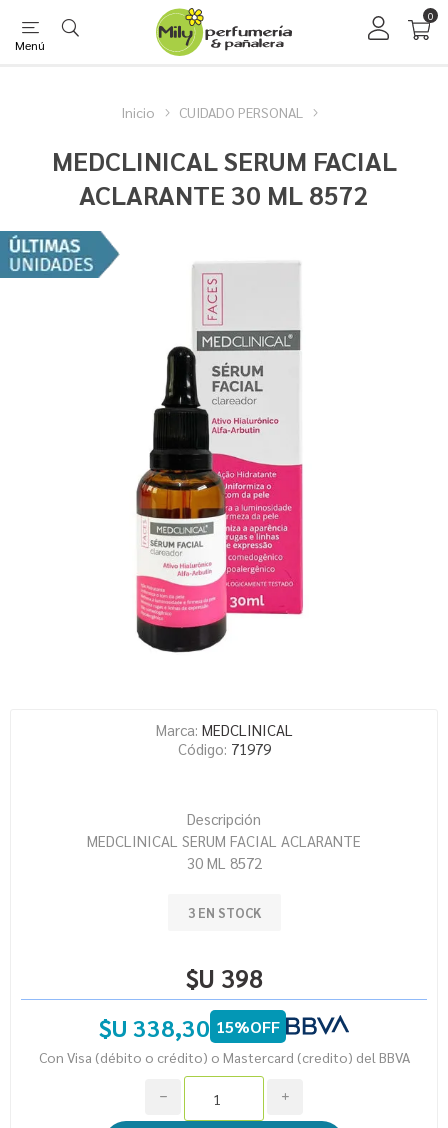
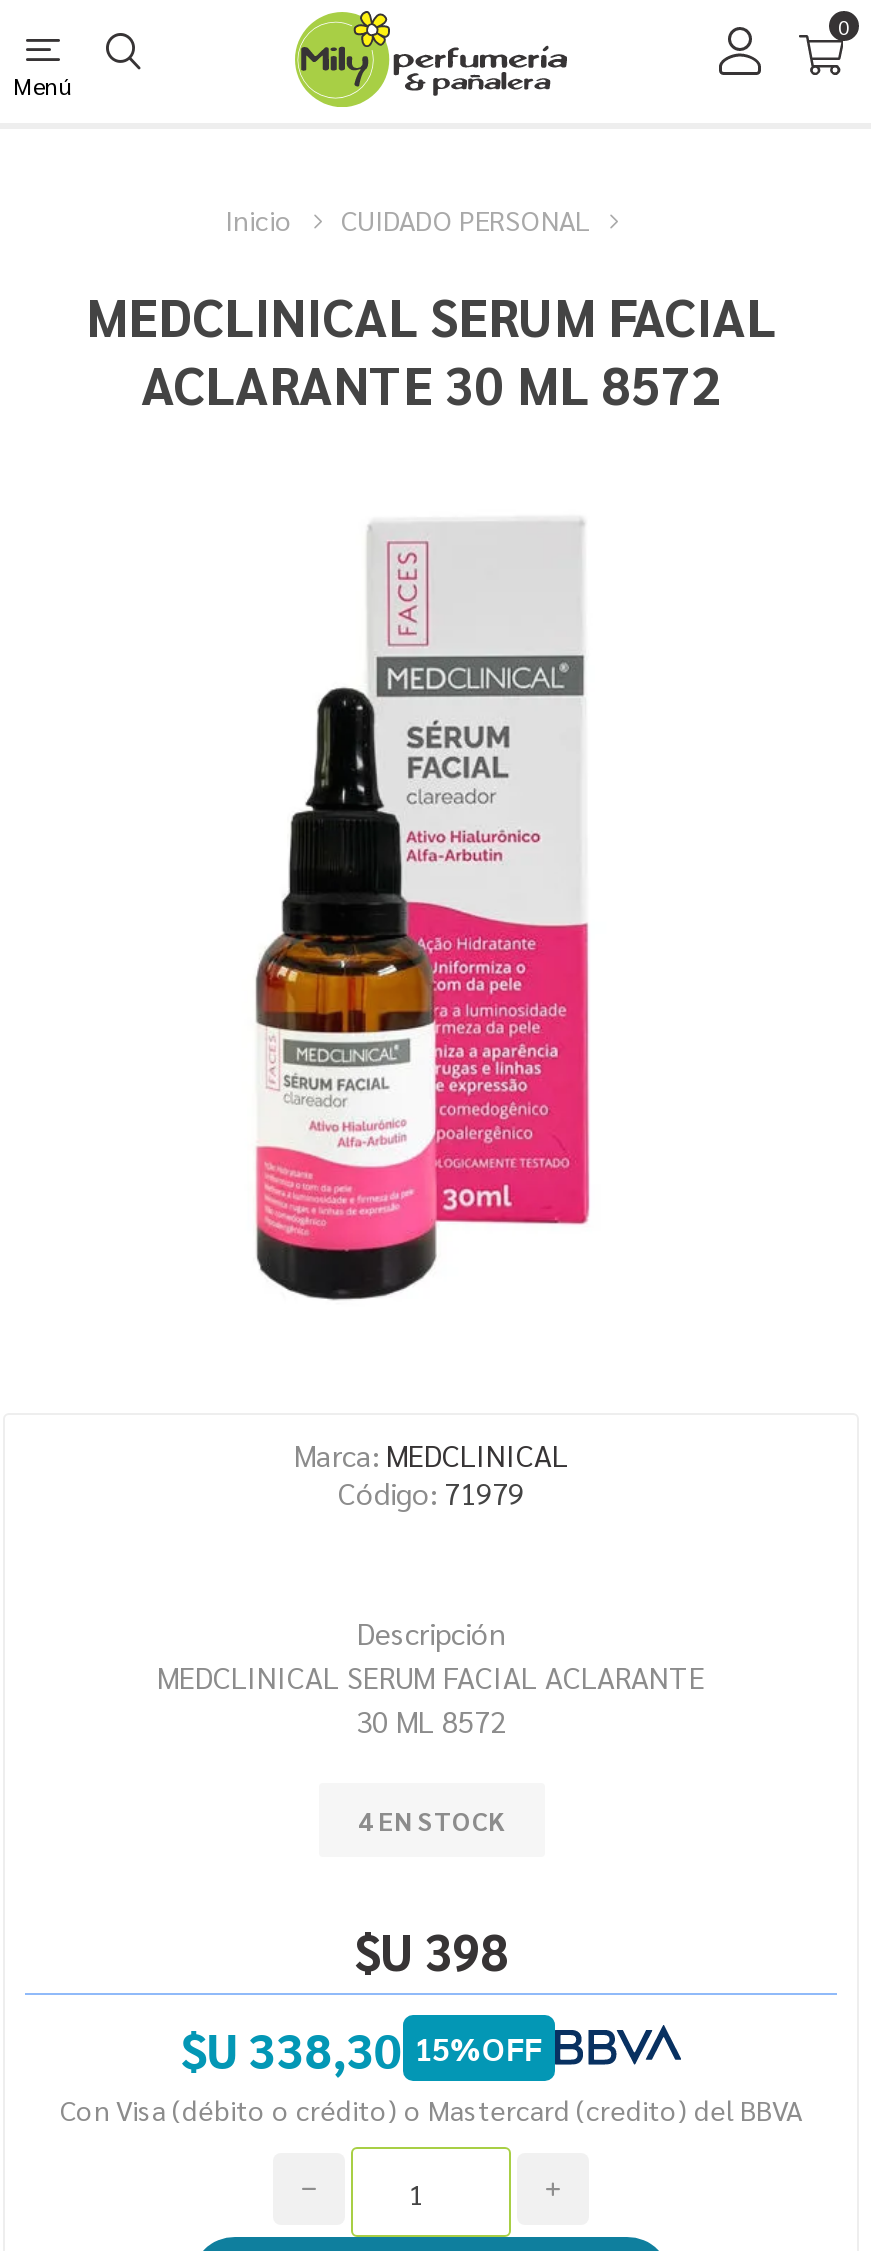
[3,230,120,279] [image] -> none
[187,904,260,921] 3 EN STOCK -> [358,1803,504,1837] 4 EN STOCK

